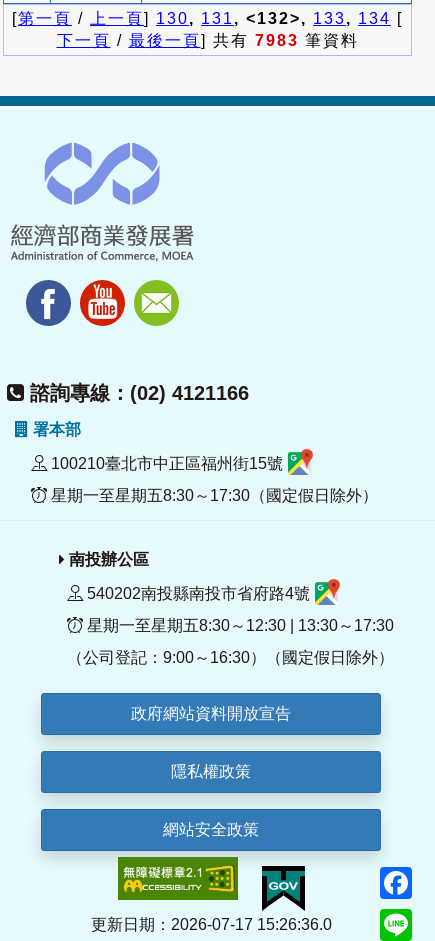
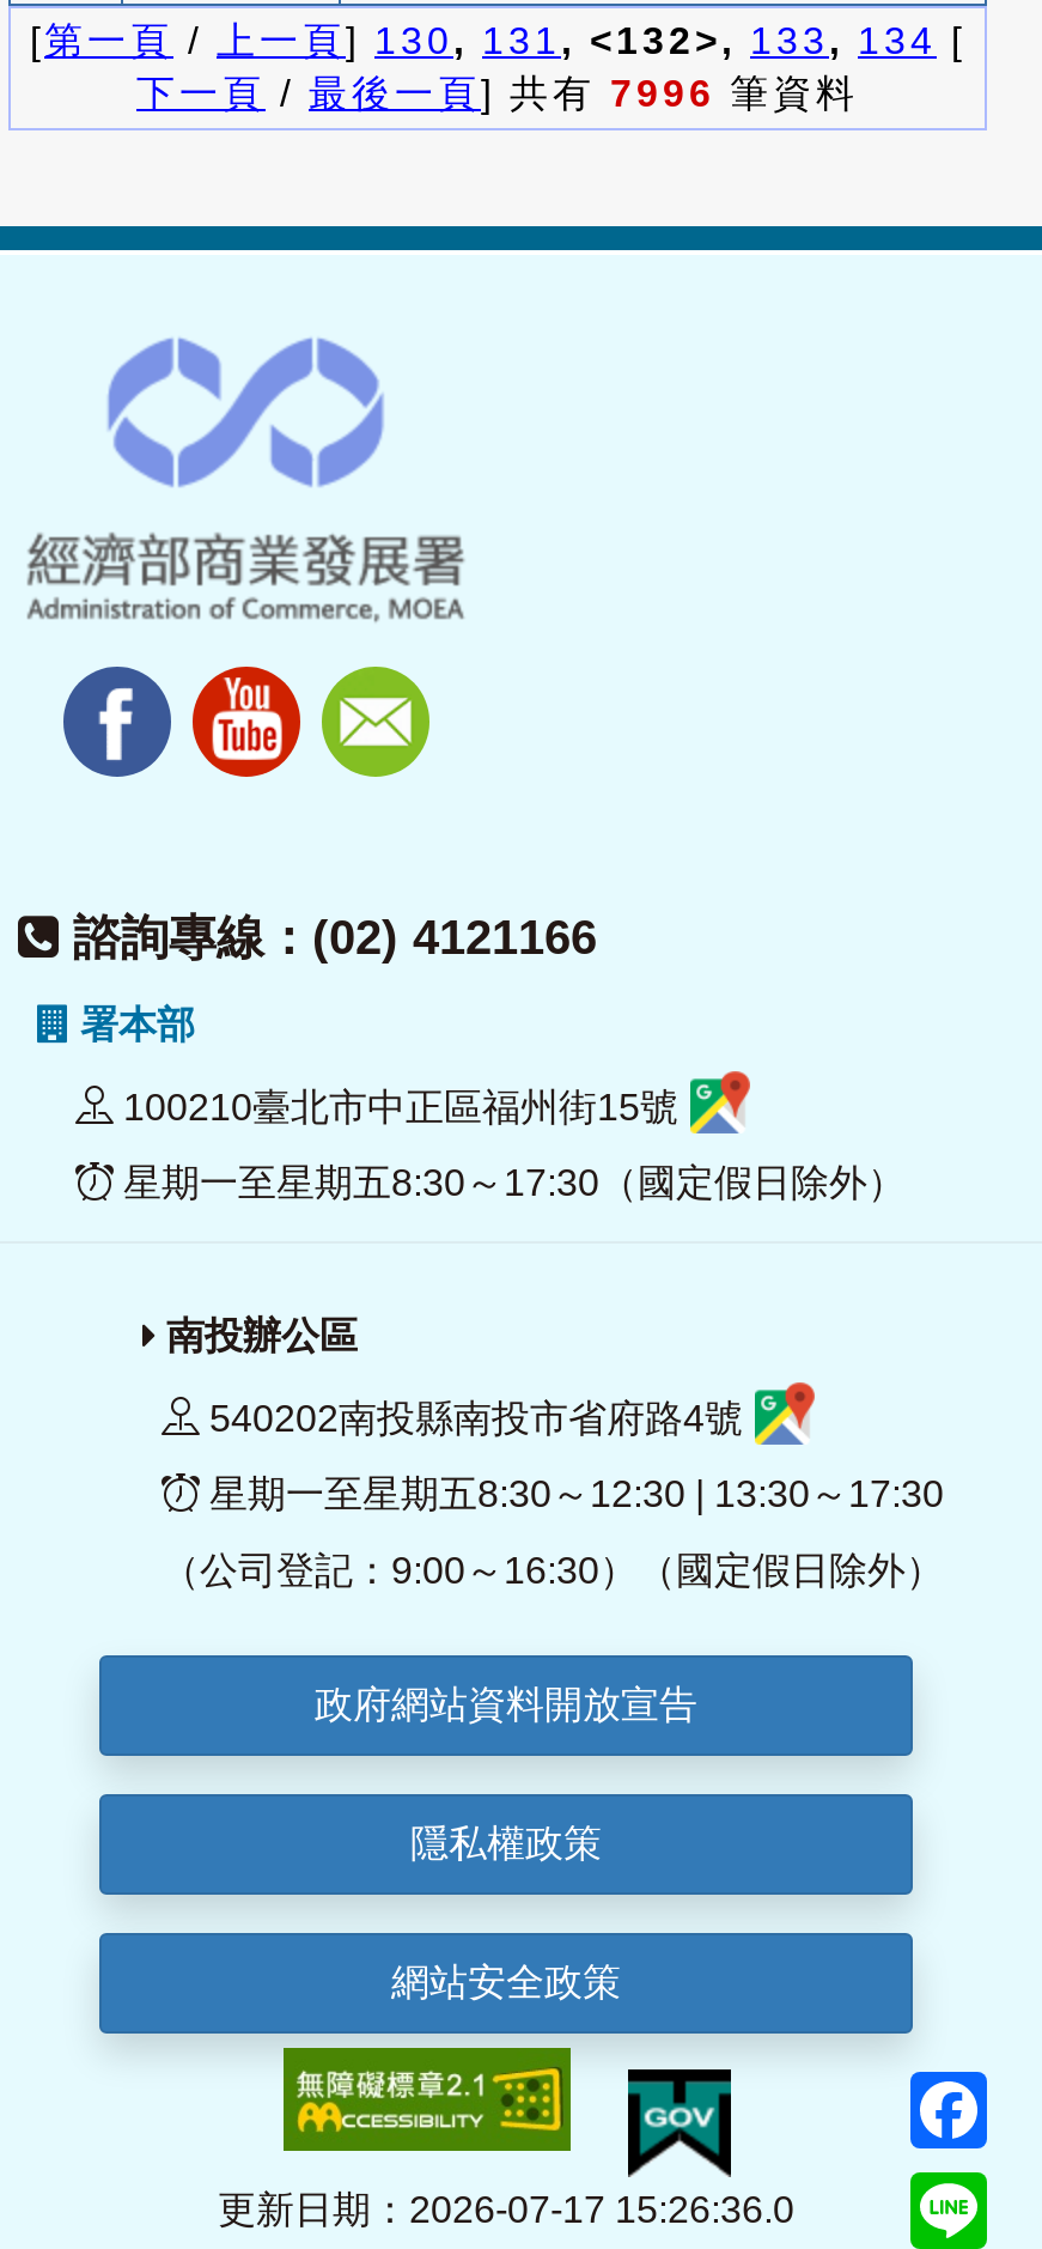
[56,32,358,49] 下一頁/最後一頁] 共有7983筆資料 -> [136,73,859,113] 下一頁/最後一頁] 共有7996筆資料

